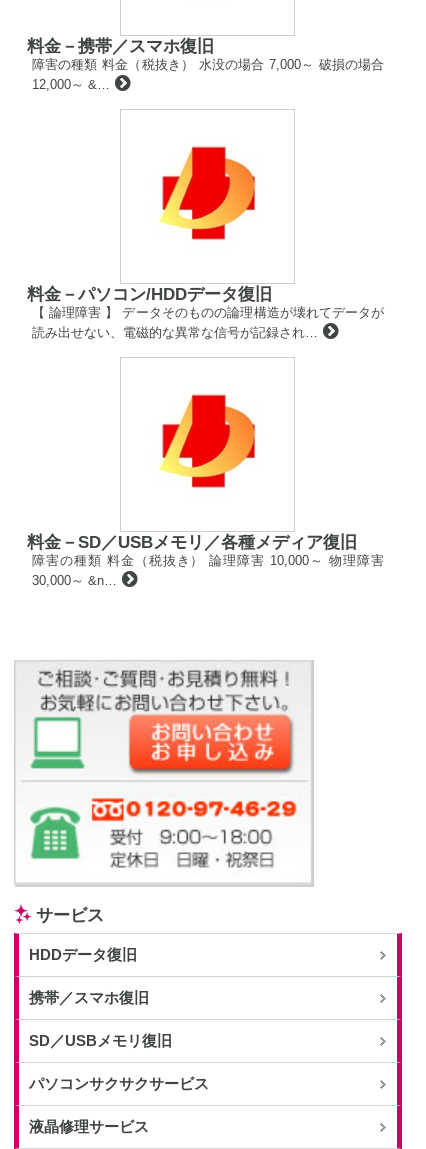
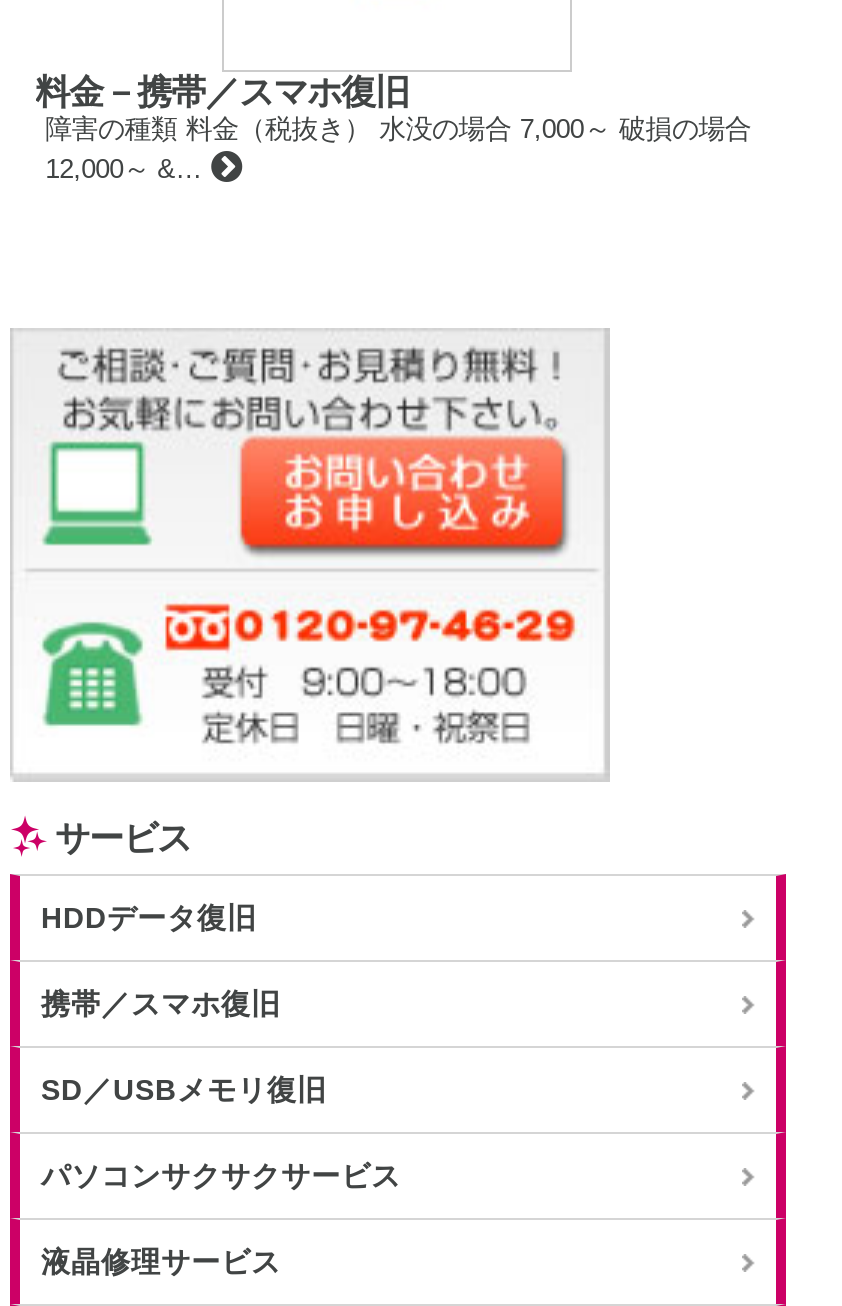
[159,146,256,241] [image] -> none
[27,284,384,340] 料金－パソコン/HDDデータ復旧 | 【 論理障害 】 データそのものの論理構造が壊れてデータが | 読み出せない、電磁的な異常な信号が記録され… -> none
[159,394,256,489] [image] -> none
[27,532,384,588] 料金－SD／USBメモリ／各種メディア復旧 | 障害の種類 料金（税抜き） 論理障害 10,000～ 物理障害 | 30,000～ &n… -> none

